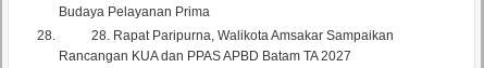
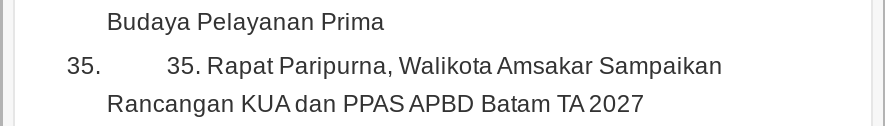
[91,28,394,43] 28. Rapat Paripurna, Walikota Amsakar Sampaikan -> [167,52,723,80] 35. Rapat Paripurna, Walikota Amsakar Sampaikan

